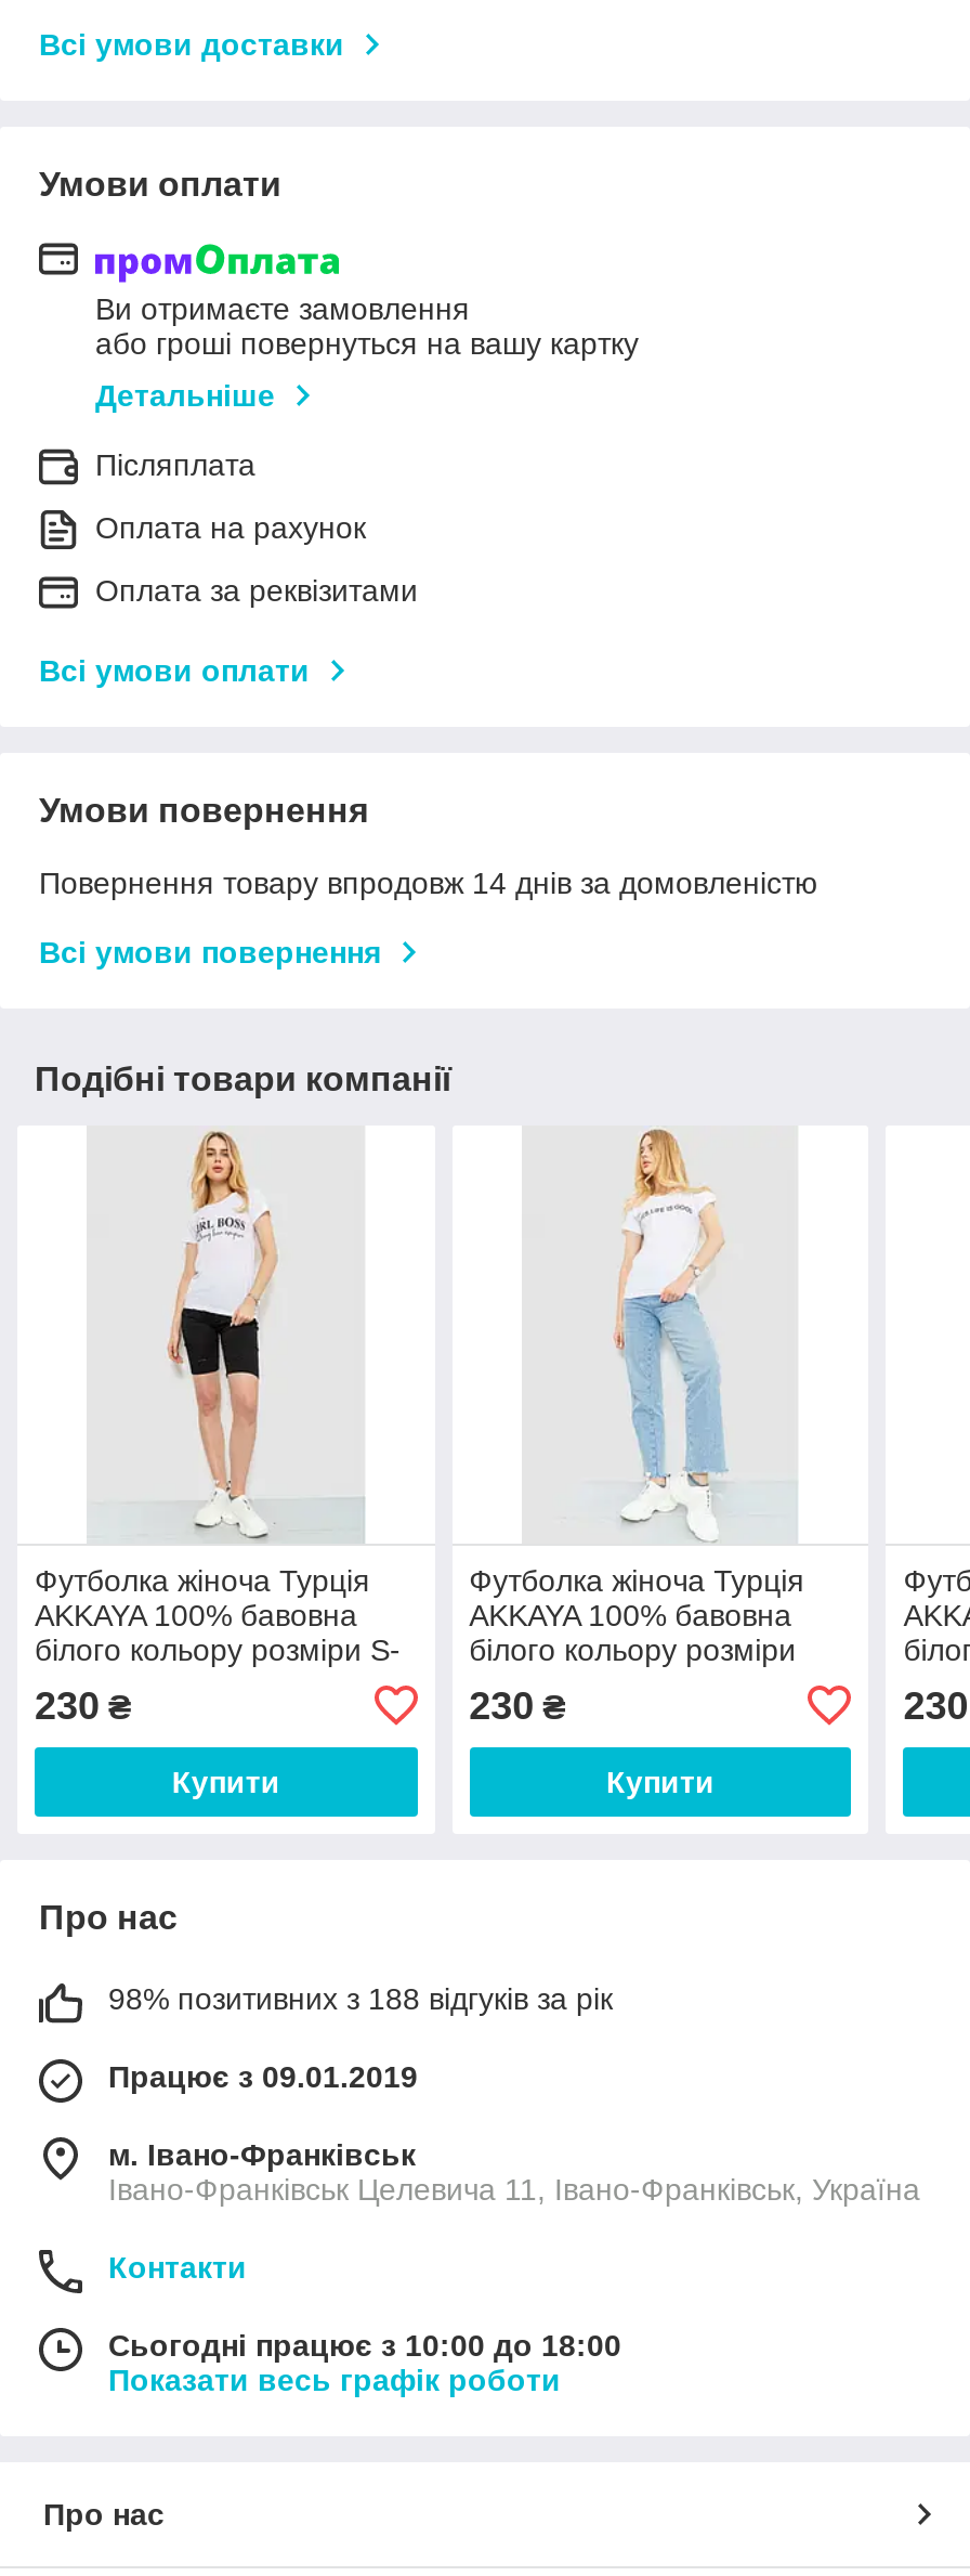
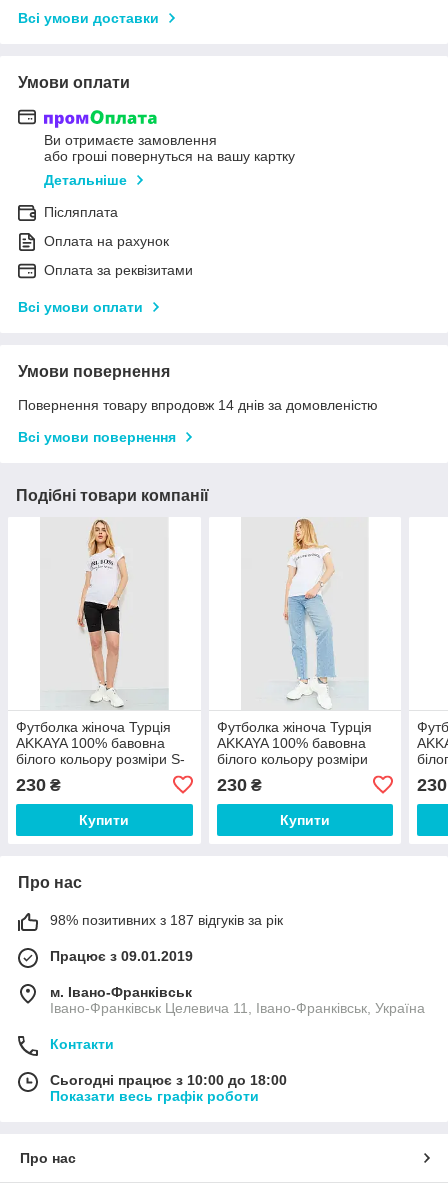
[108,1981,613,2016] 98% позитивних з 188 відгуків за рік -> [50,912,283,928] 98% позитивних з 187 відгуків за рік

